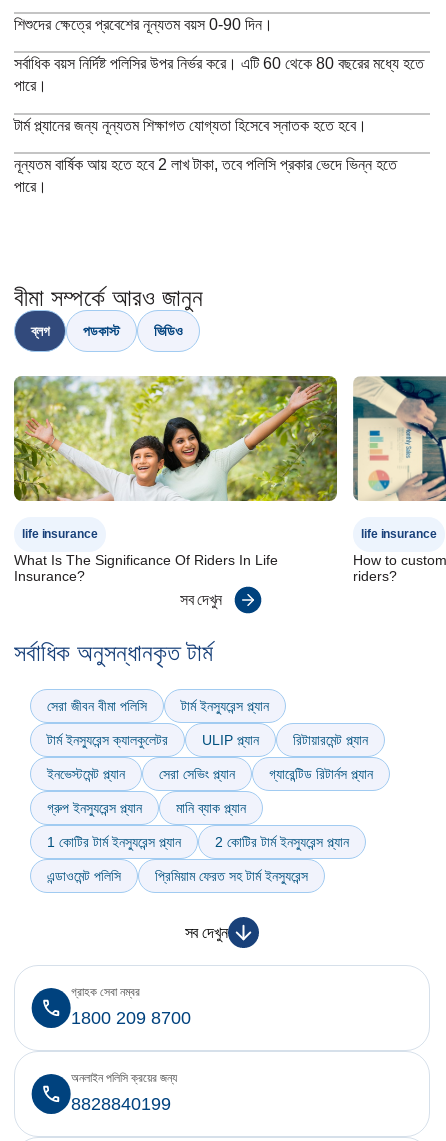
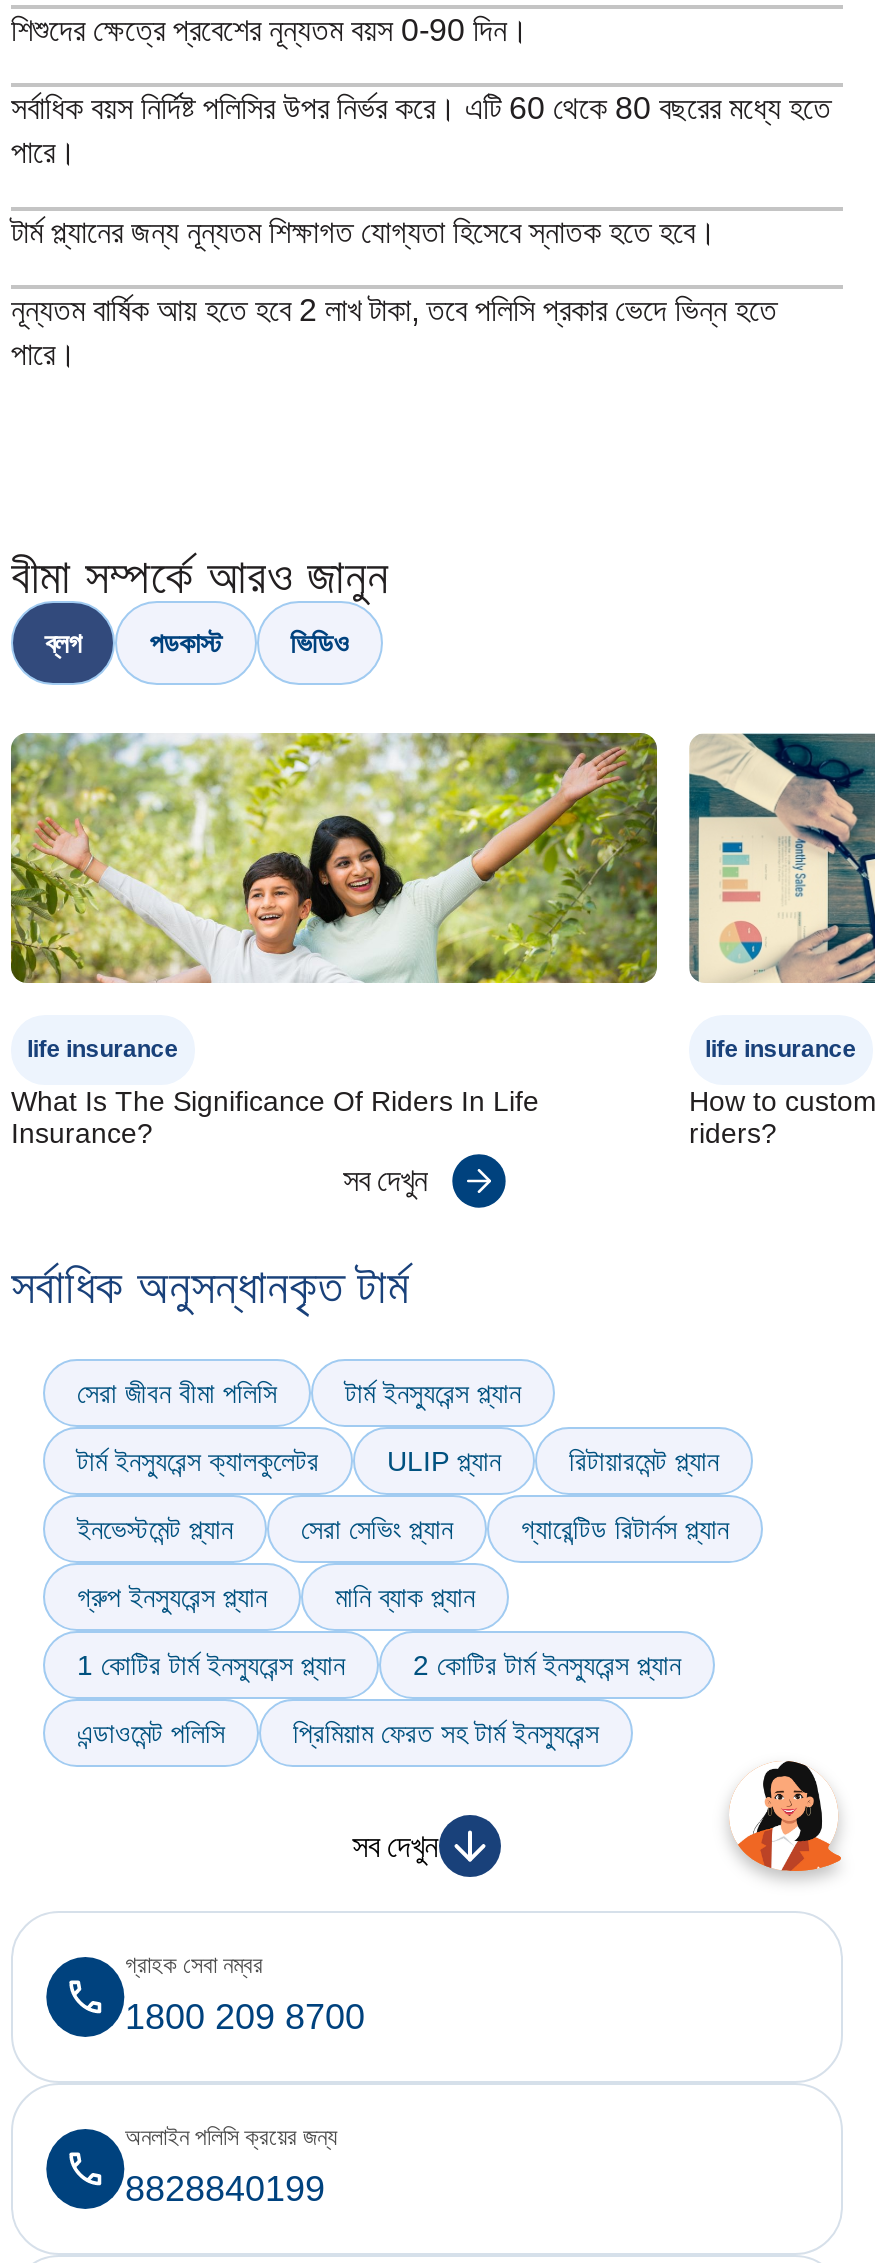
none -> [729,1759,843,1881] [image]

